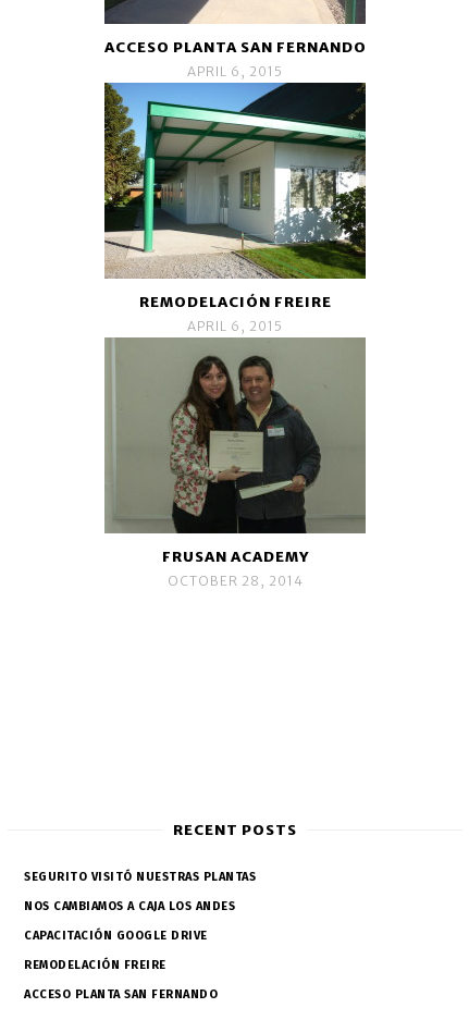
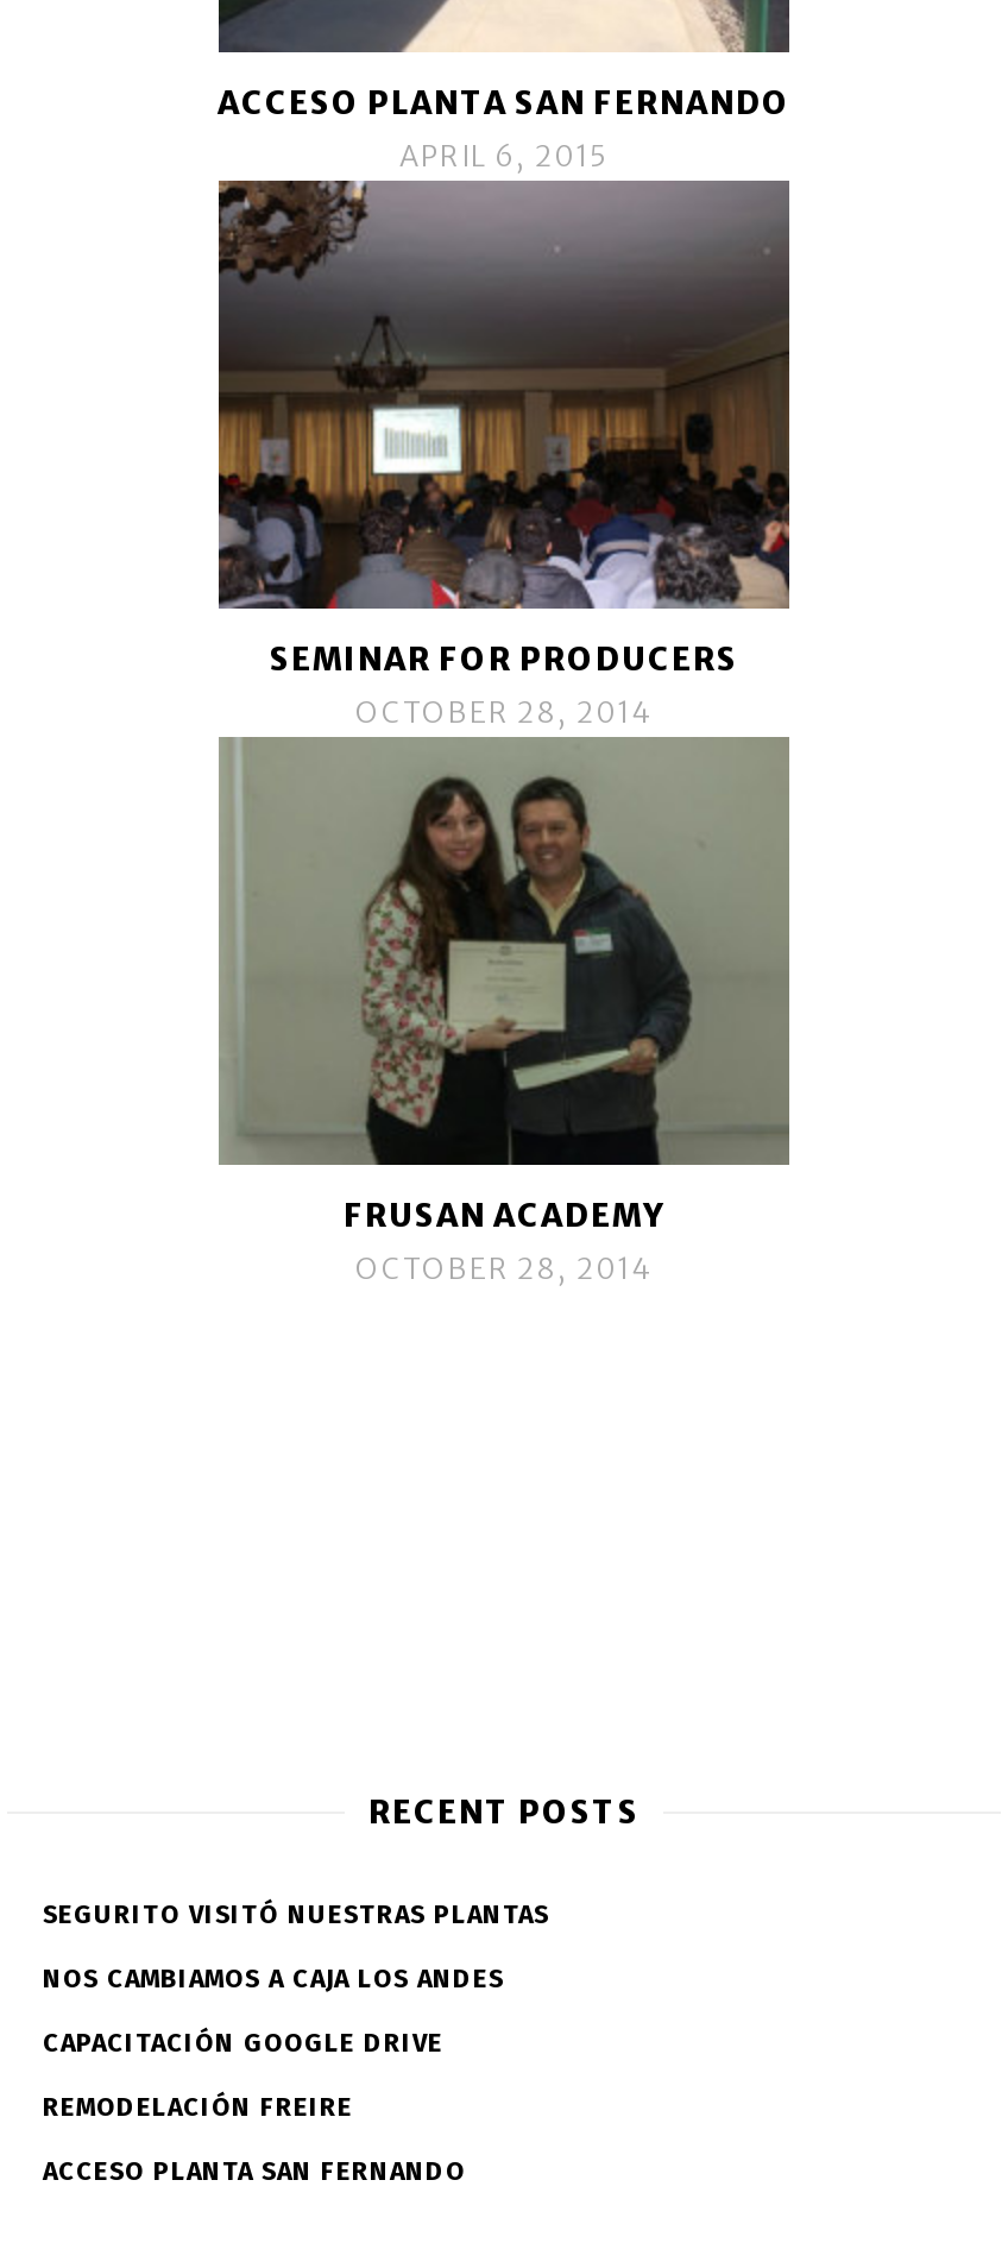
[103,82,367,334] [image] | REMODELACIÓN FREIRE | APRIL 6, 2015 -> [216,178,792,729] [image] | SEMINAR FOR PRODUCERS | OCTOBER 28, 2014

